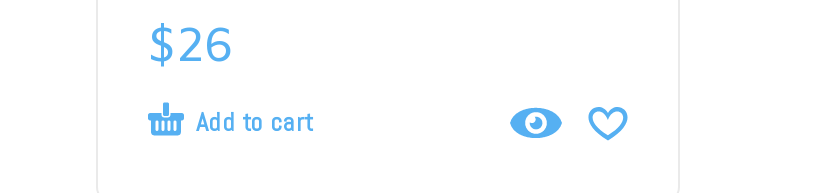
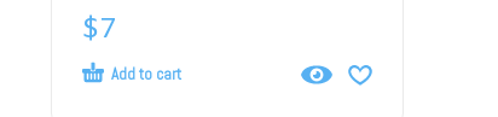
[148,18,232,78] $26 -> [82,12,116,48] $7

